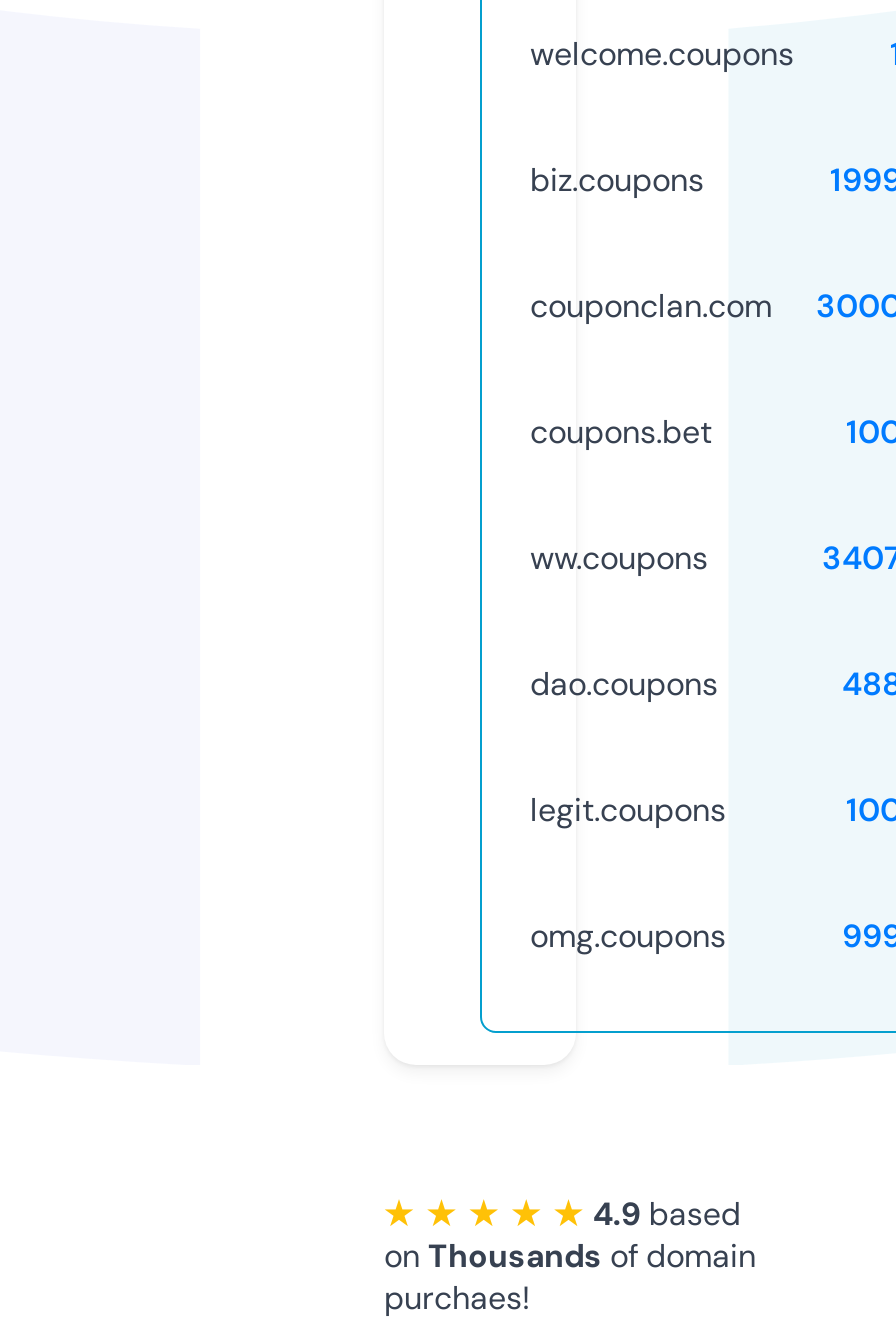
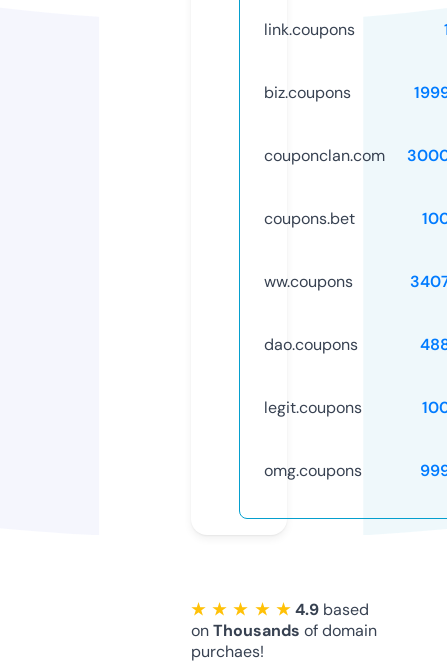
[530,33,794,75] welcome.coupons -> [264,19,355,40] link.coupons

